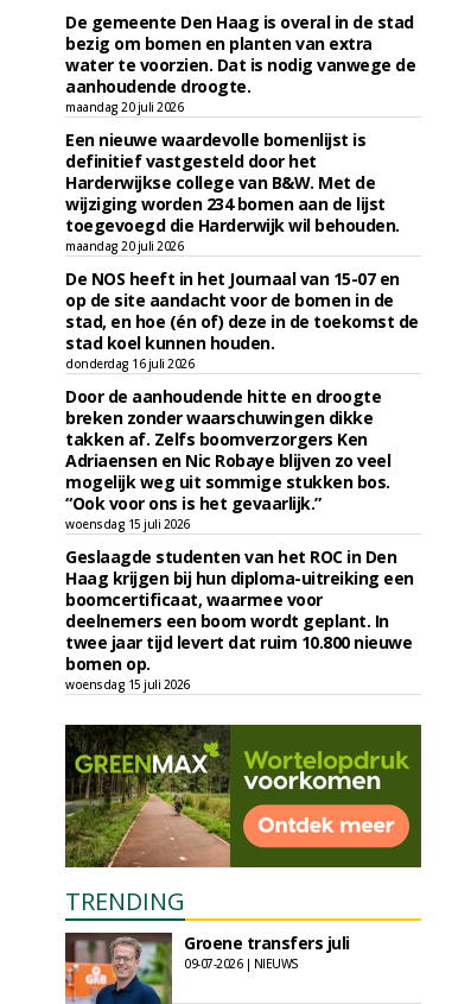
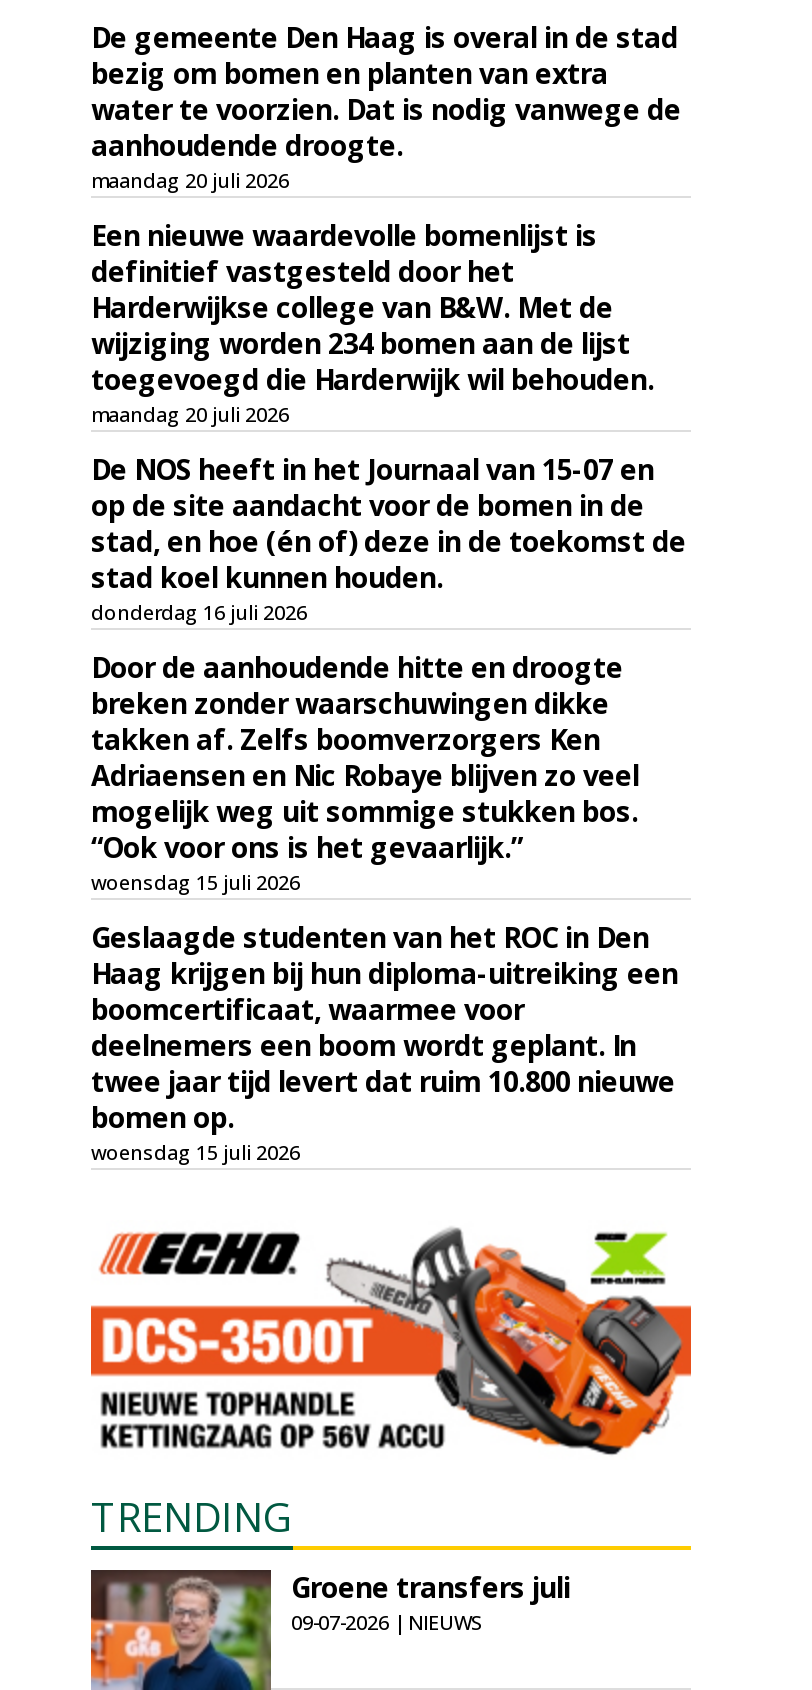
[64,724,422,869] [image] -> [89,1220,693,1460] [image]

